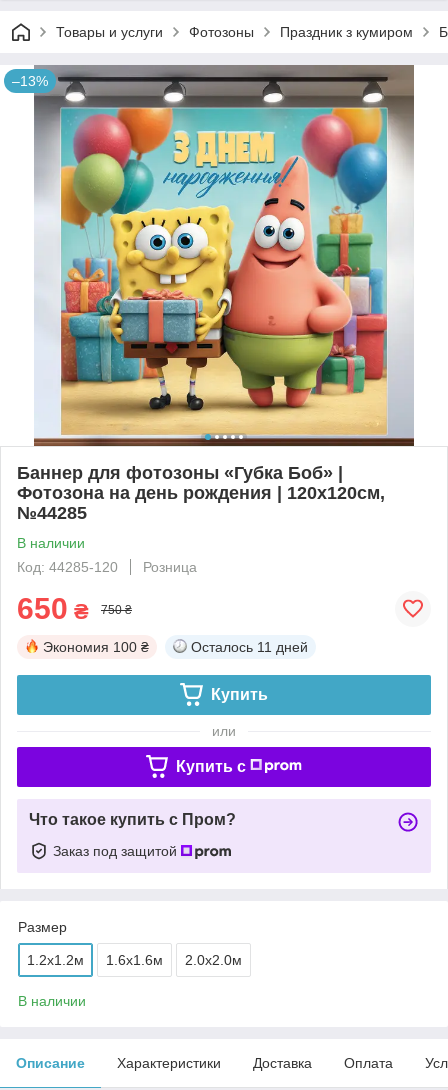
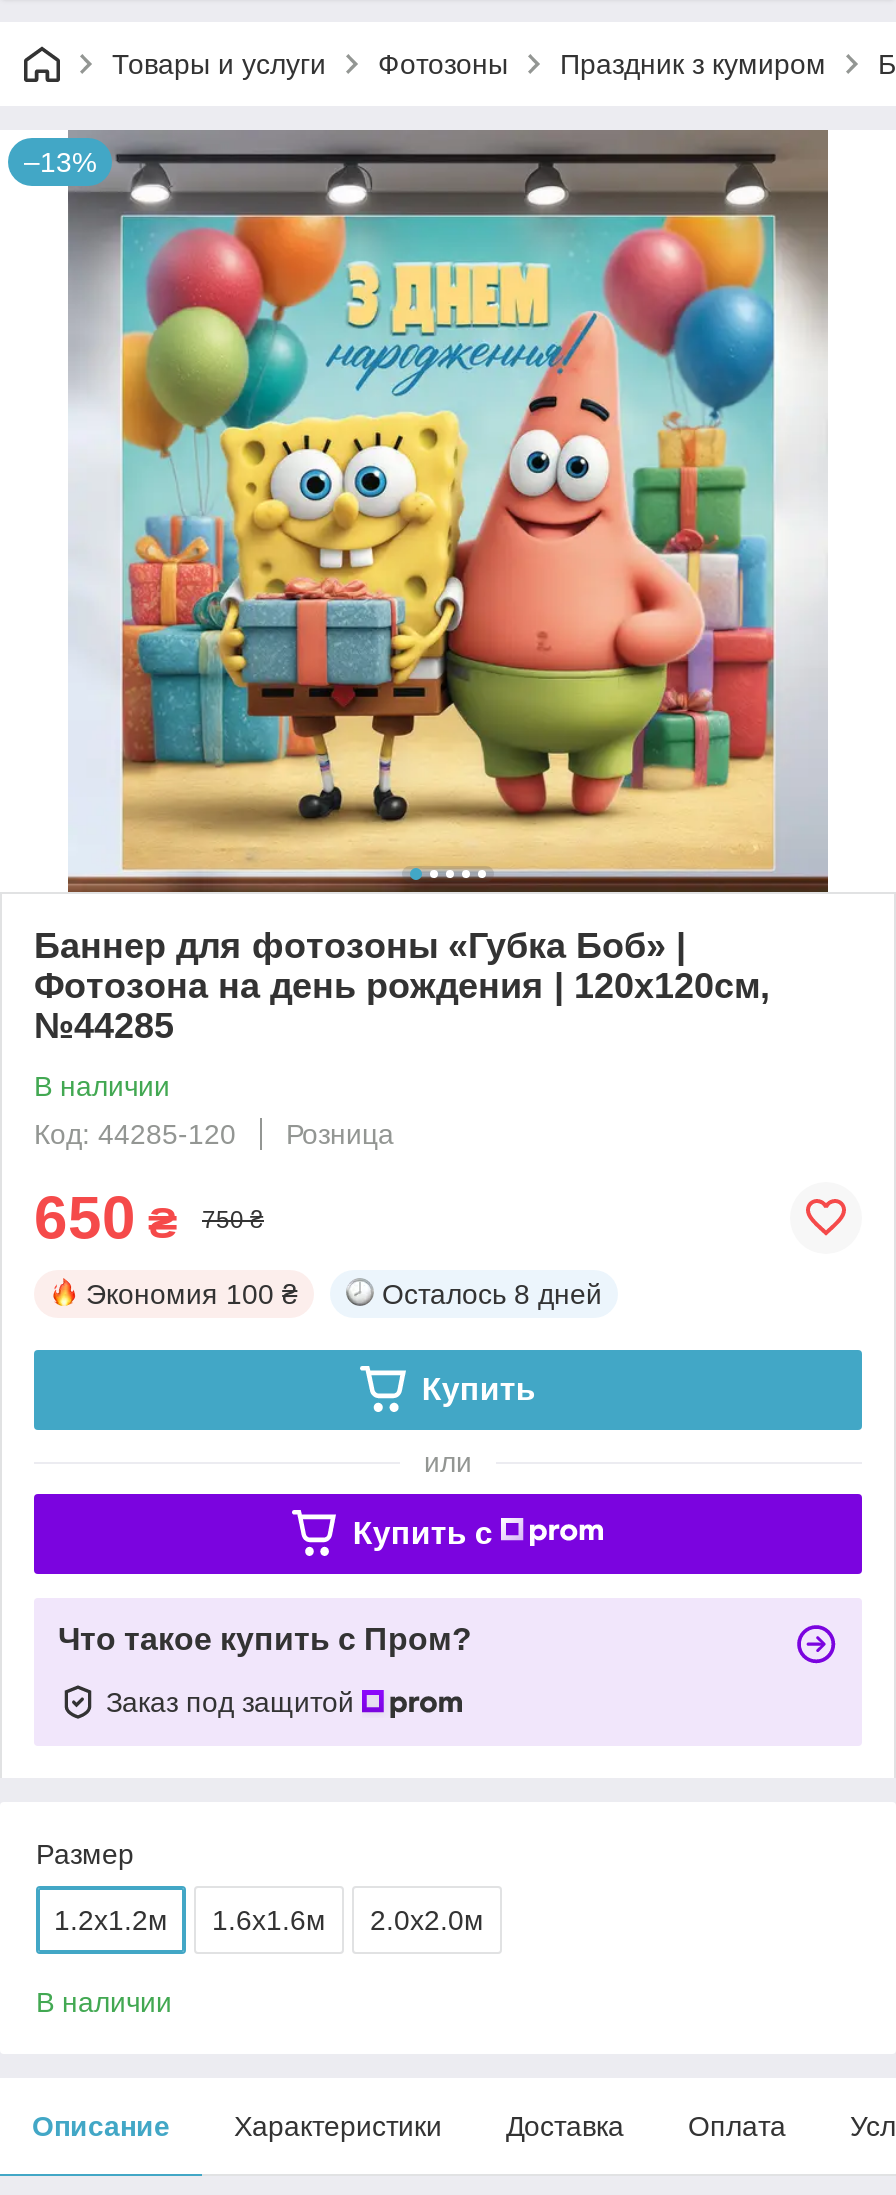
[191,639,308,655] Осталось 11 дней -> [382,1278,602,1310] Осталось 8 дней

